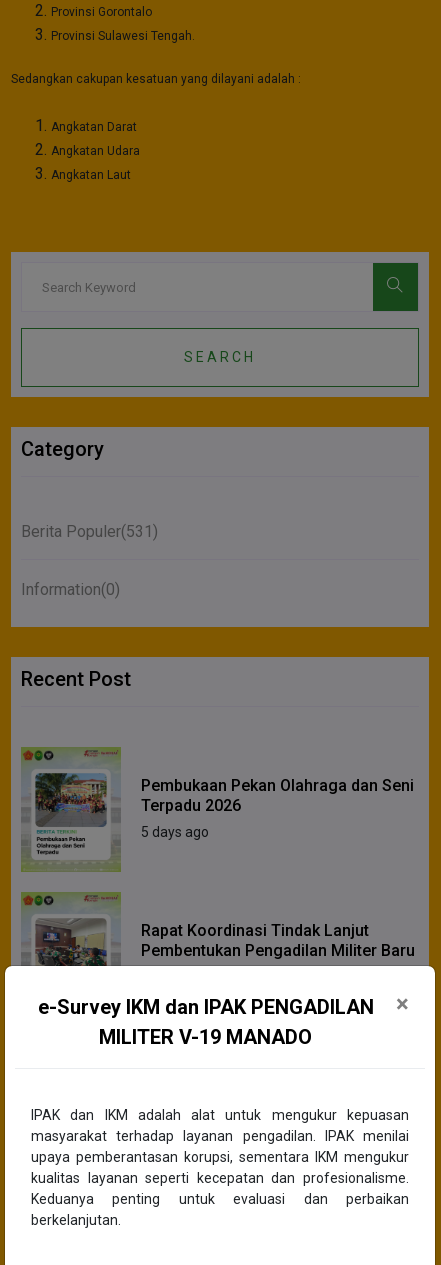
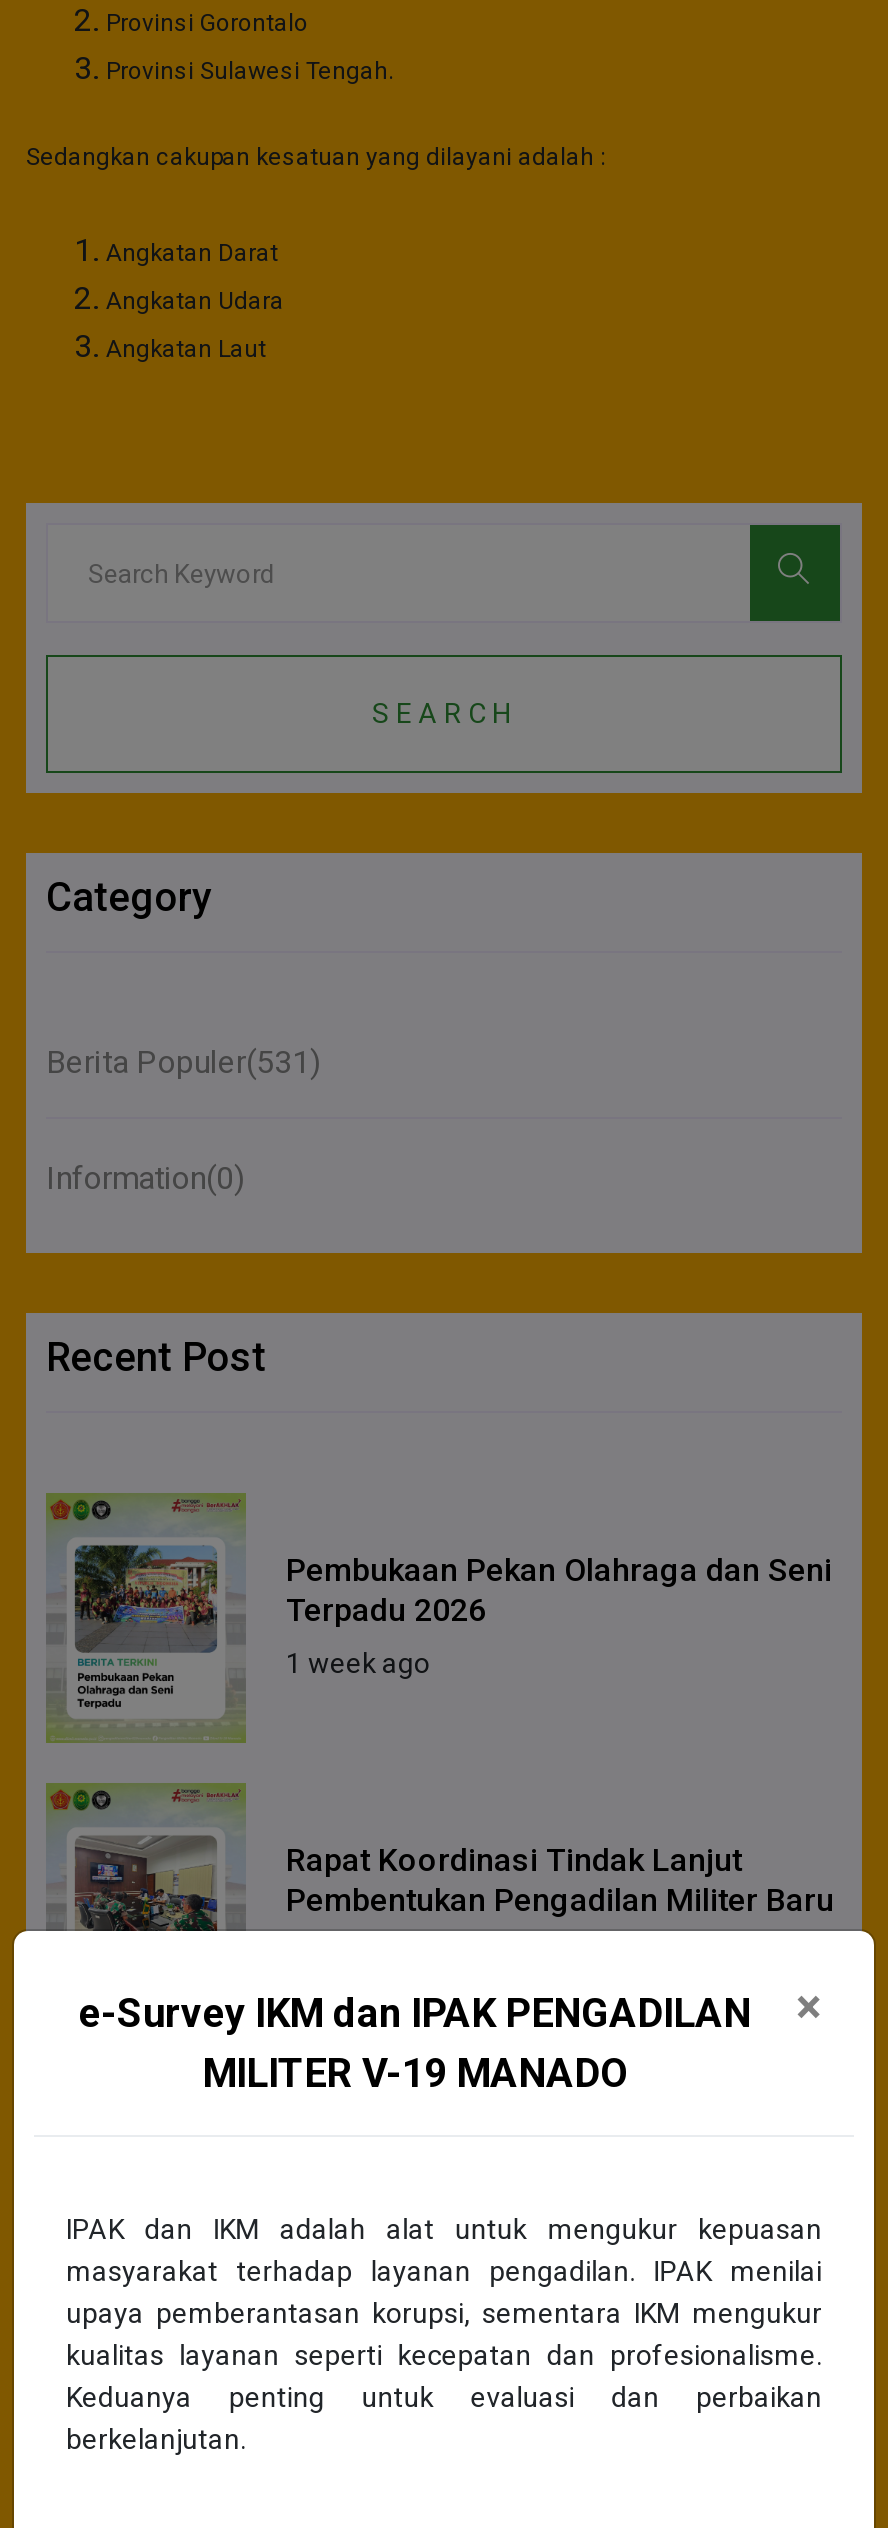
[141,824,209,840] 5 days ago -> [286,1647,430,1679] 1 week ago

